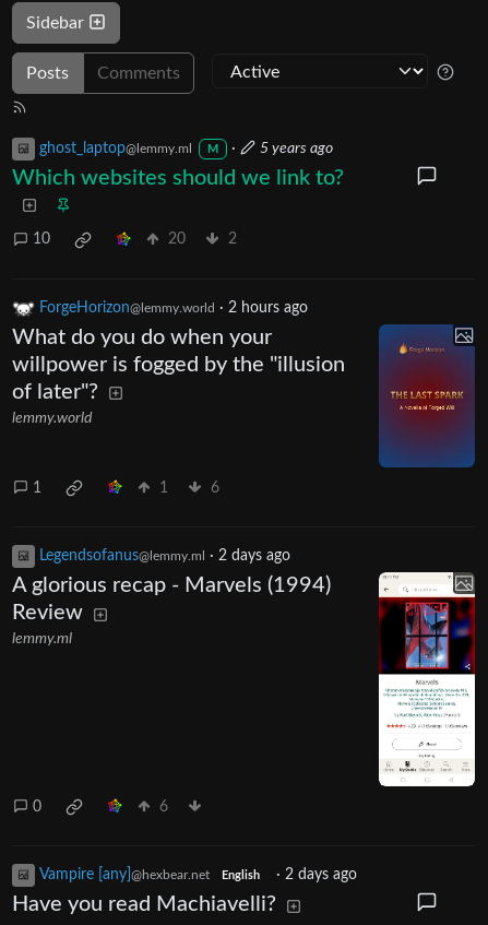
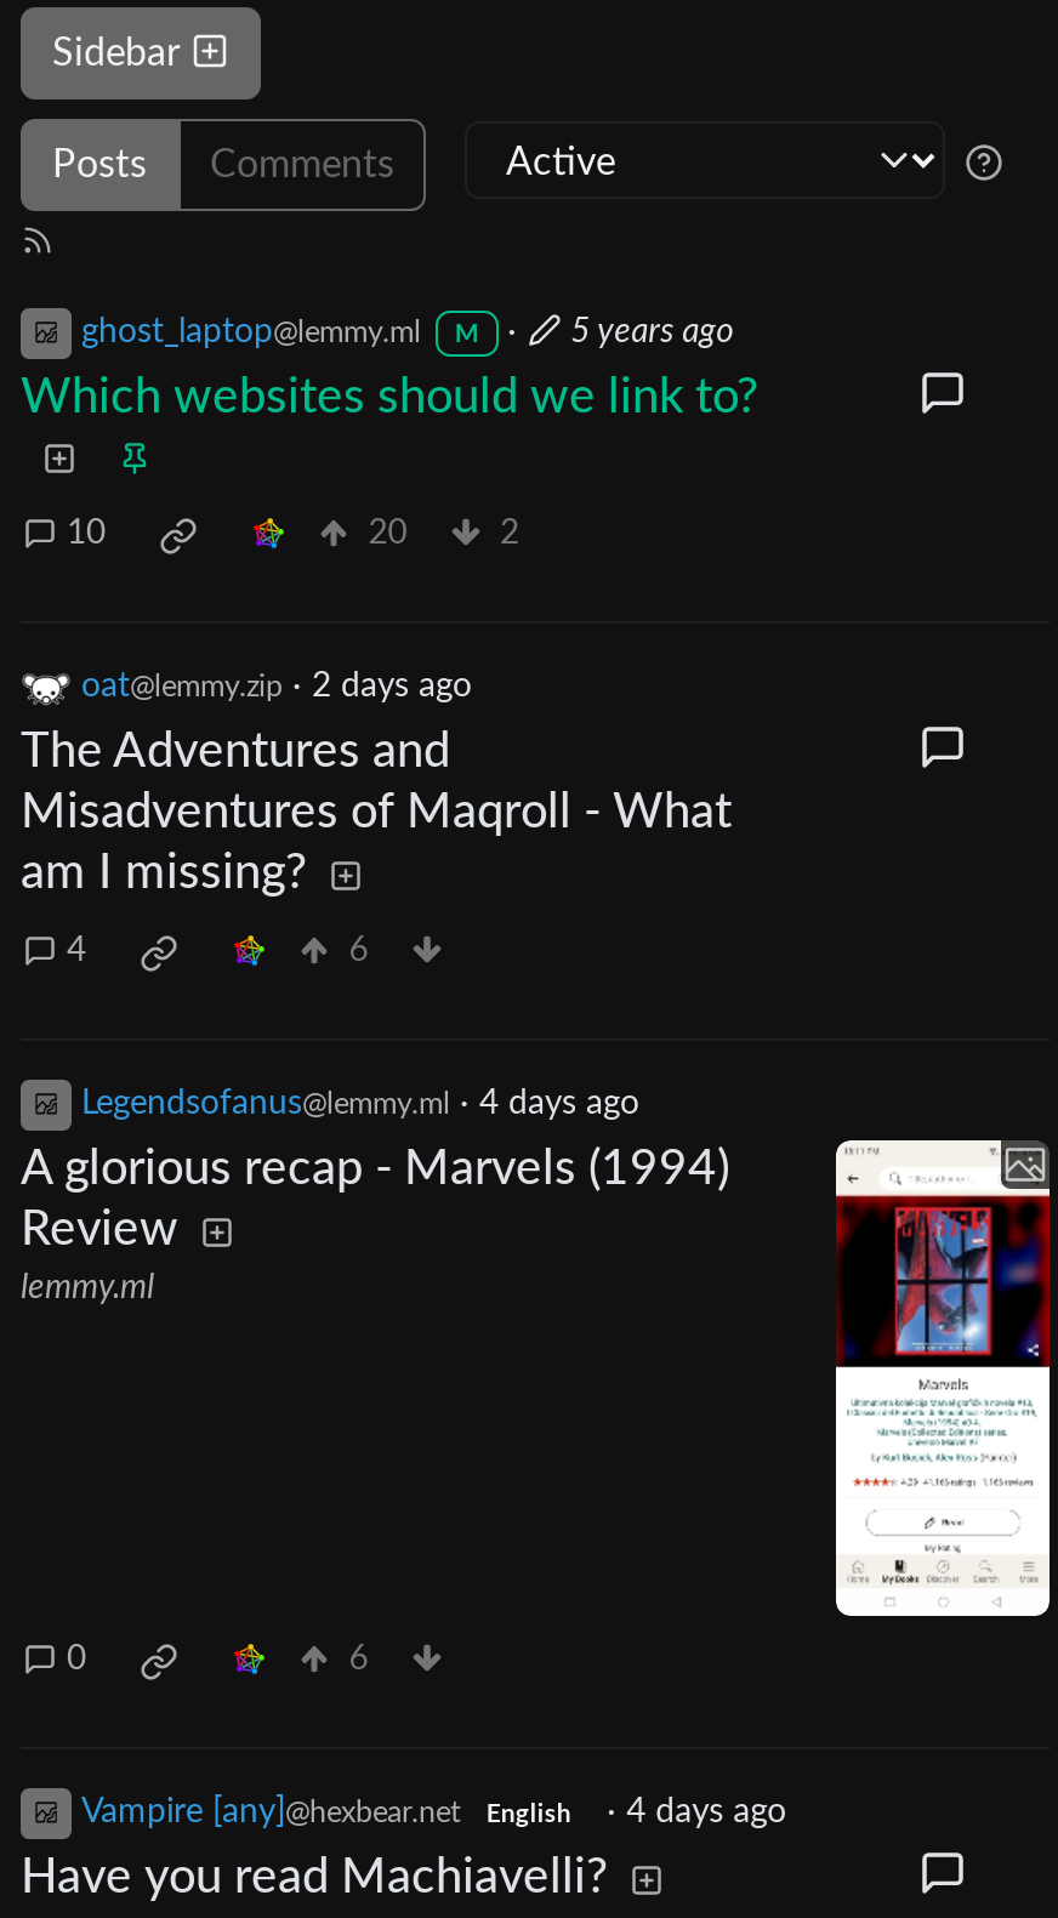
[39,300,308,315] ForgeHorizon@lemmy.world · 2 hours ago -> [81,669,472,703] oat@lemmy.zip · 2 days ago
[12,326,345,425] What do you do when your | willpower is fogged by the "illusion | of later"? | lemmy.world -> [21,727,732,897] The Adventures and | Misadventures of Maqroll - What | am I missing?
[379,323,475,467] [image] -> none
[33,480,168,496] 1 | 1 -> [67,934,86,968] 4
[39,549,290,564] Legendsofanus@lemmy.ml · 2 days ago -> [81,1086,639,1120] Legendsofanus@lemmy.ml · 4 days ago
[39,867,357,883] Vampire [any]@hexbear.net English · 2 days ago -> [81,1795,786,1828] Vampire [any]@hexbear.net English · 4 days ago

